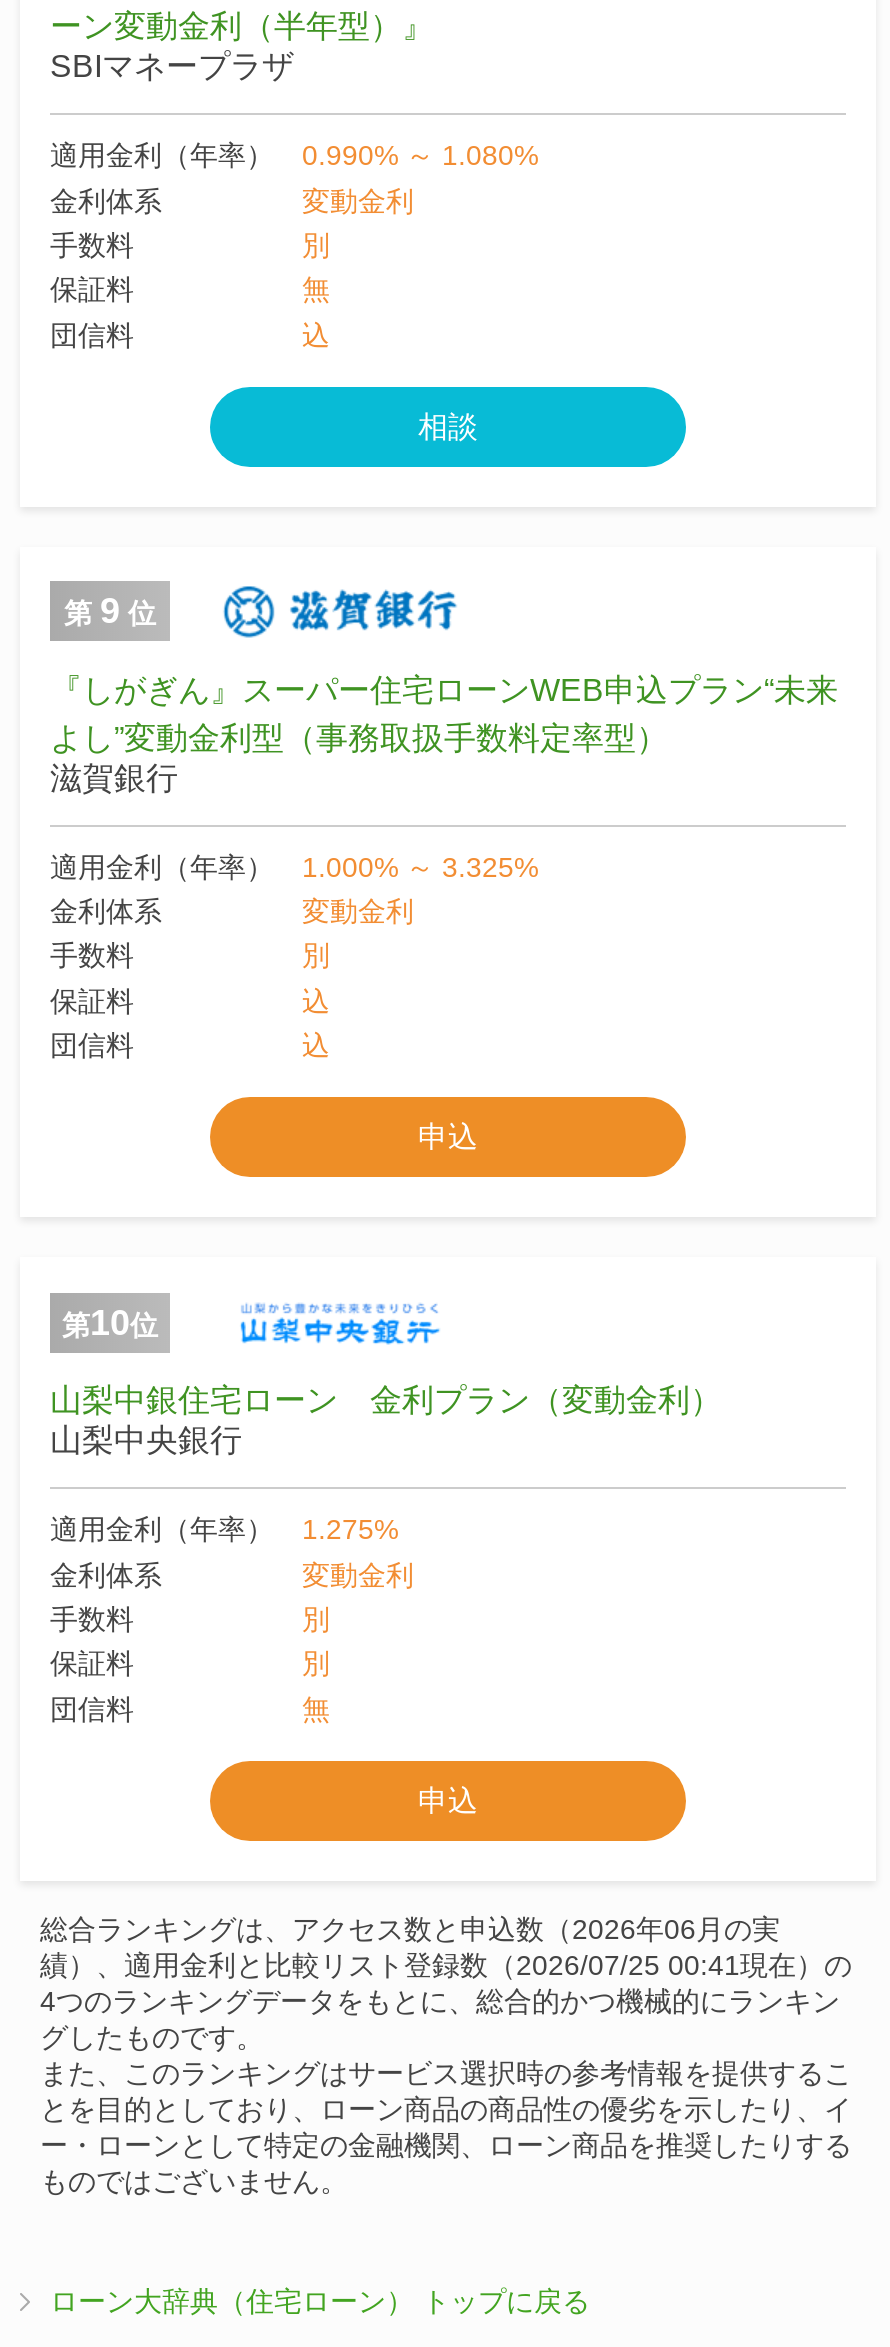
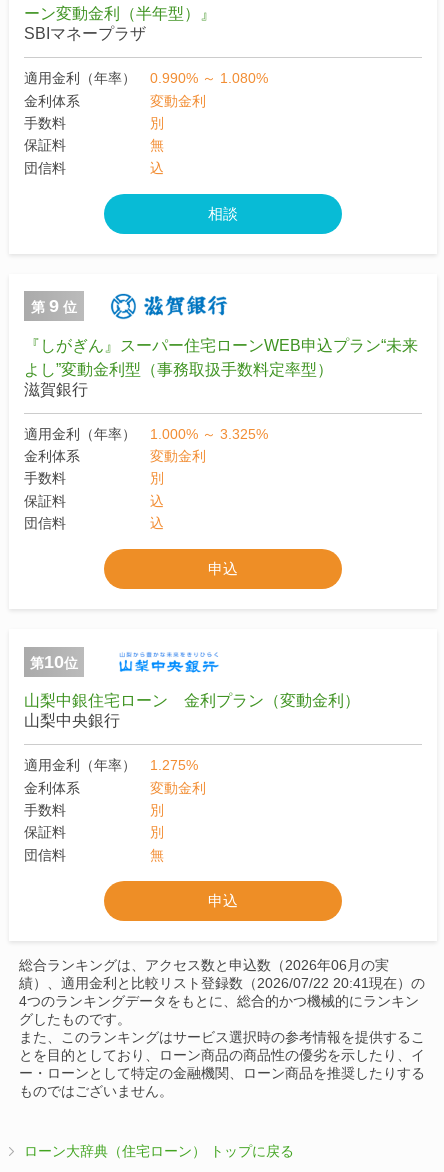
[40,1949,852,1981] 績）、適用金利と比較リスト登録数（2026/07/25 00:41現在）の -> [19,975,425,991] 績）、適用金利と比較リスト登録数（2026/07/22 20:41現在）の

